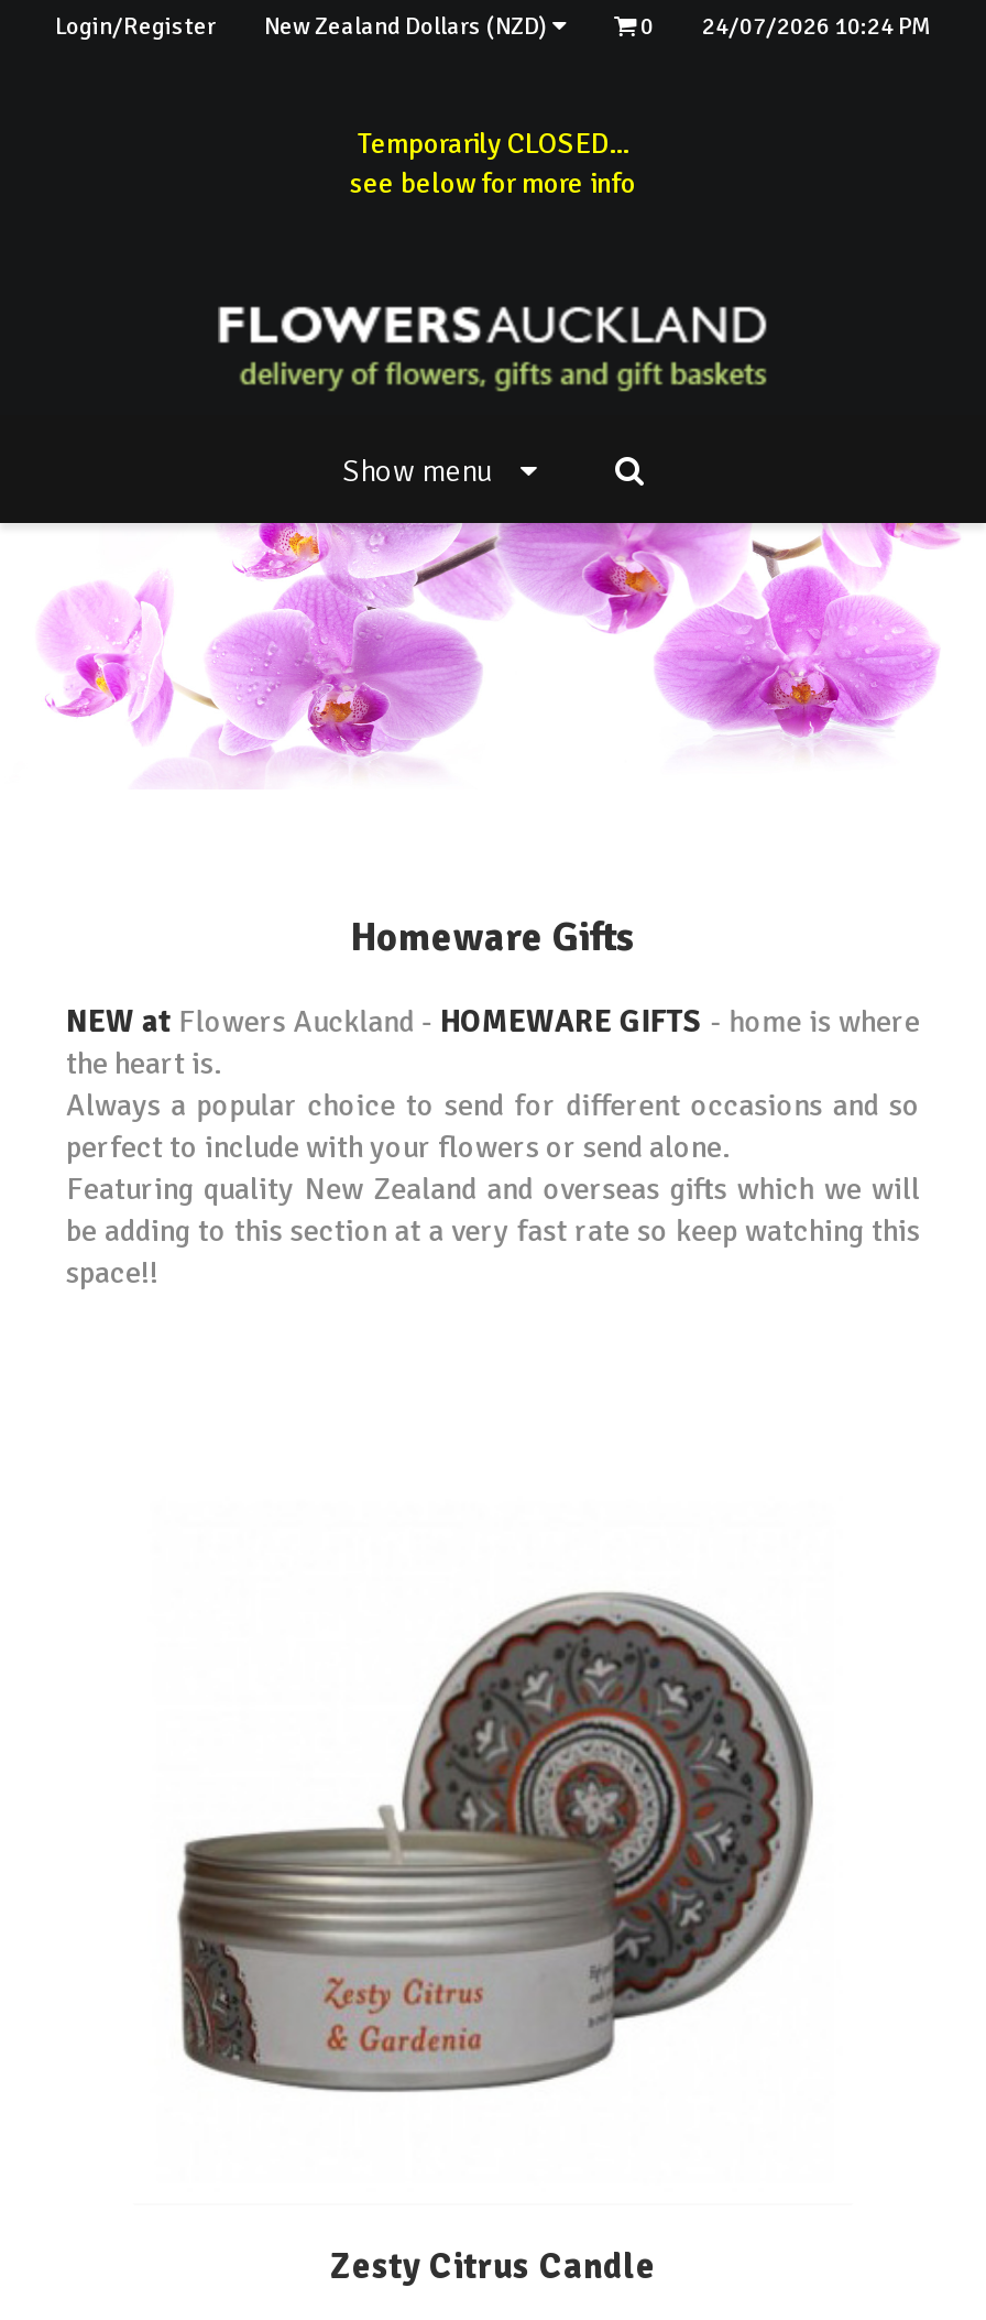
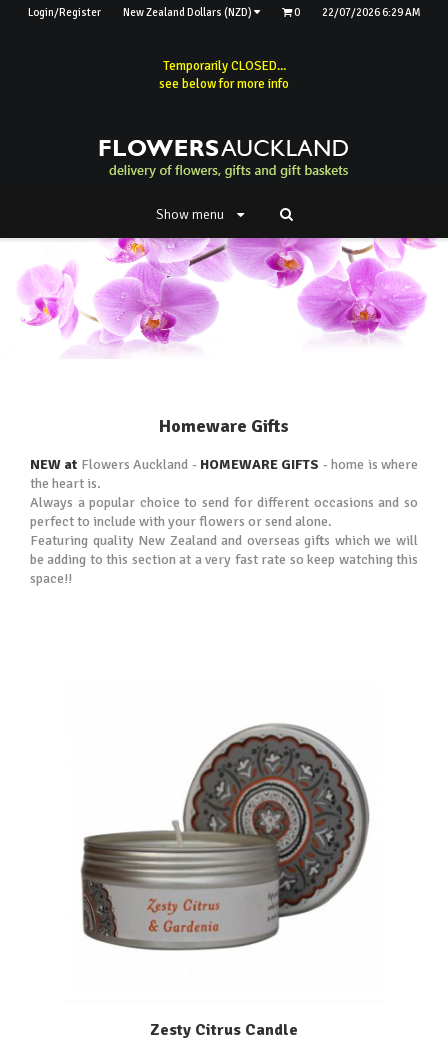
[636,11,931,40] 0 24/07/2026 10:24 PM -> [291,5,420,18] 0 22/07/2026 6:29 AM

